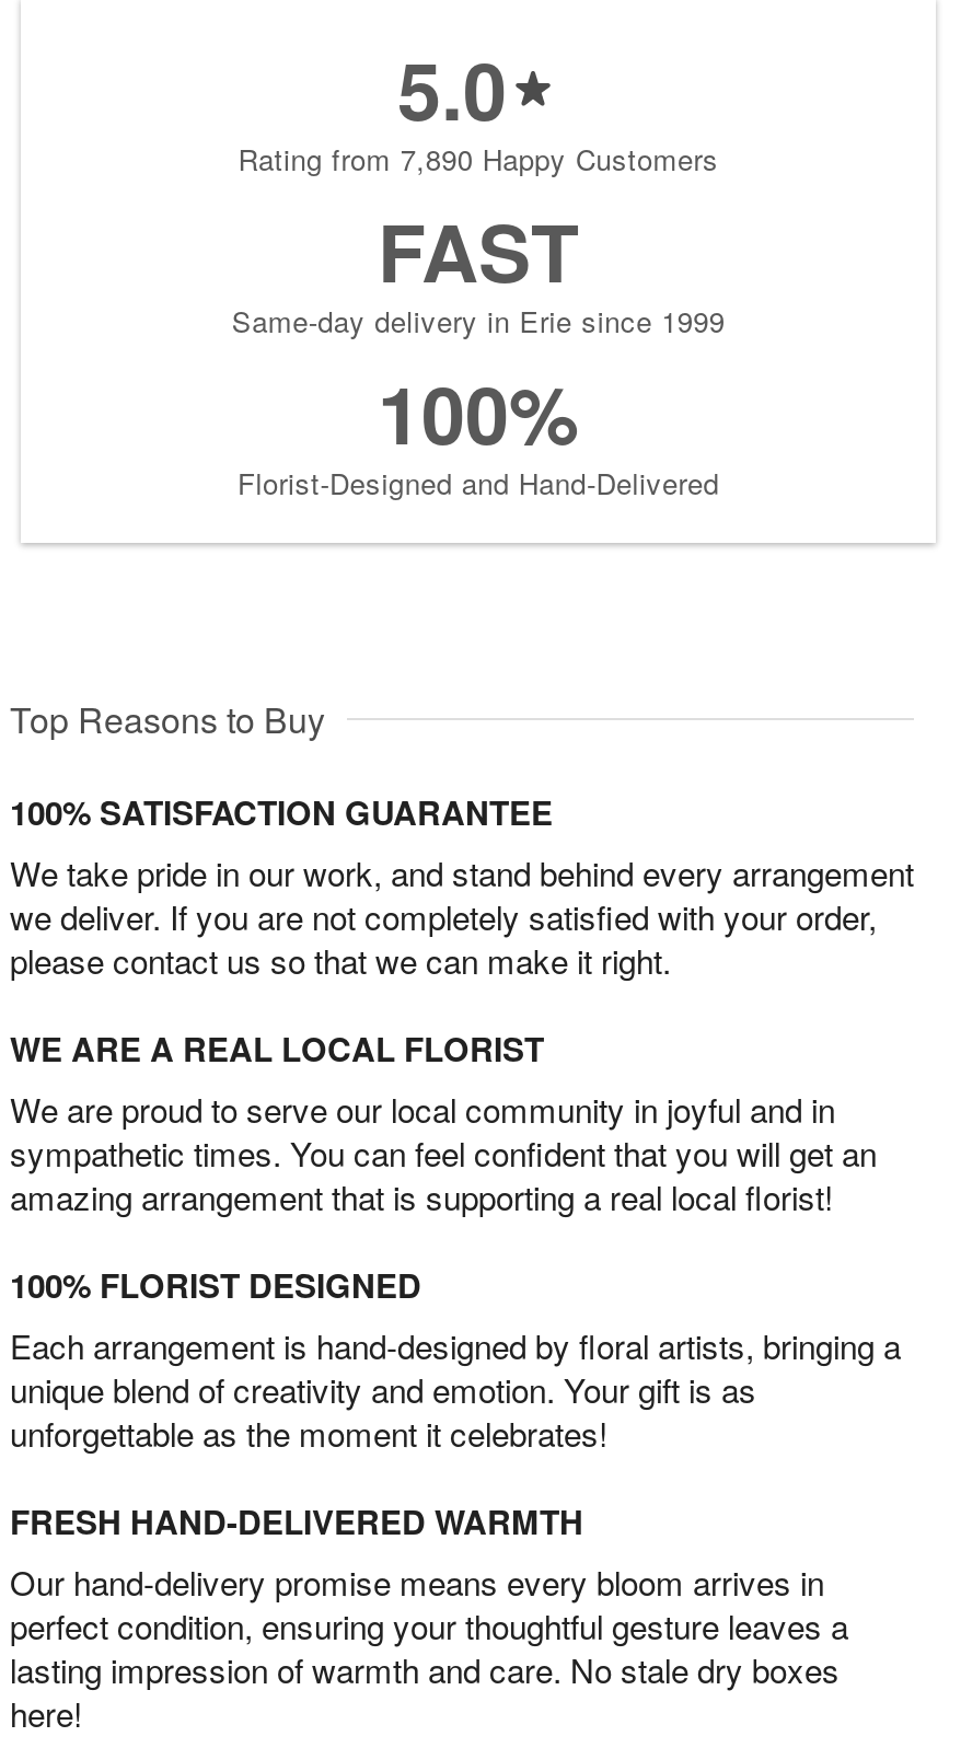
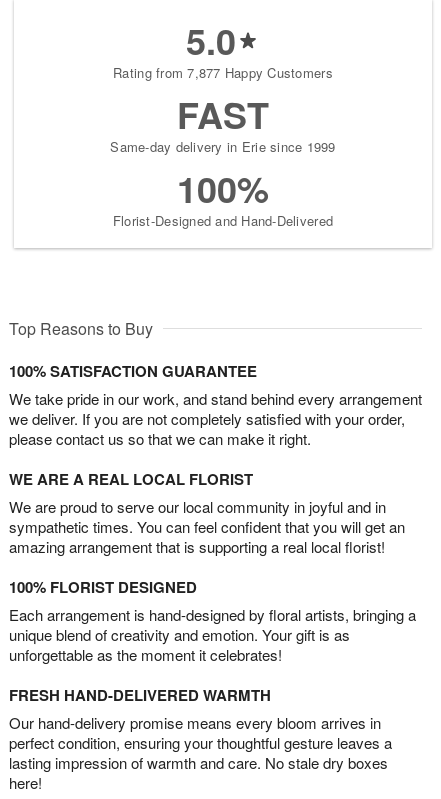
[238,139,719,180] Rating from 7,890 Happy Customers -> [113,63,333,82] Rating from 7,877 Happy Customers

